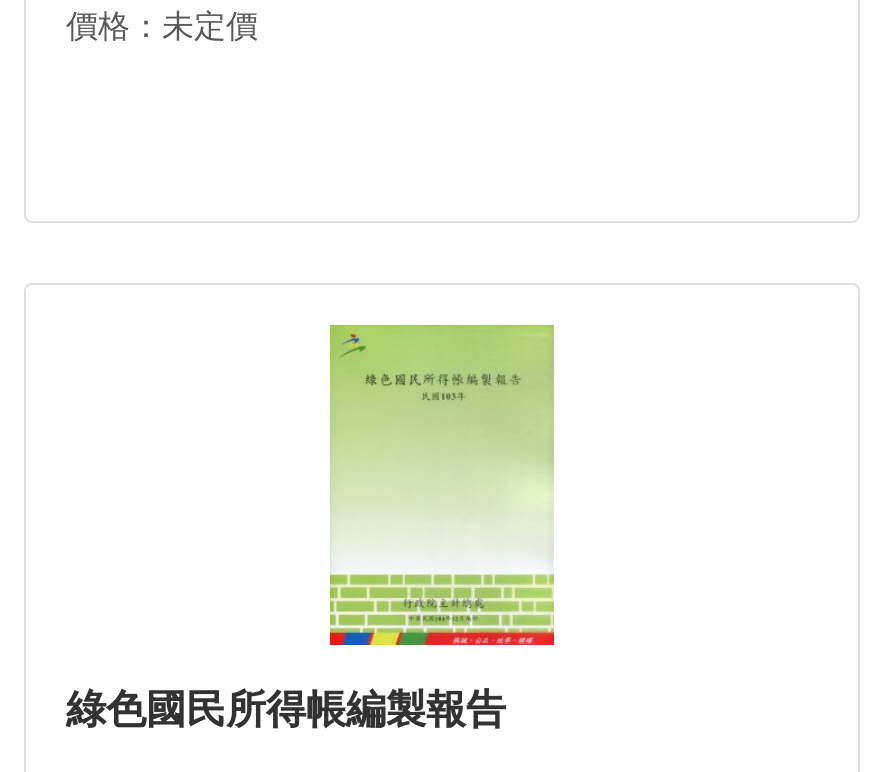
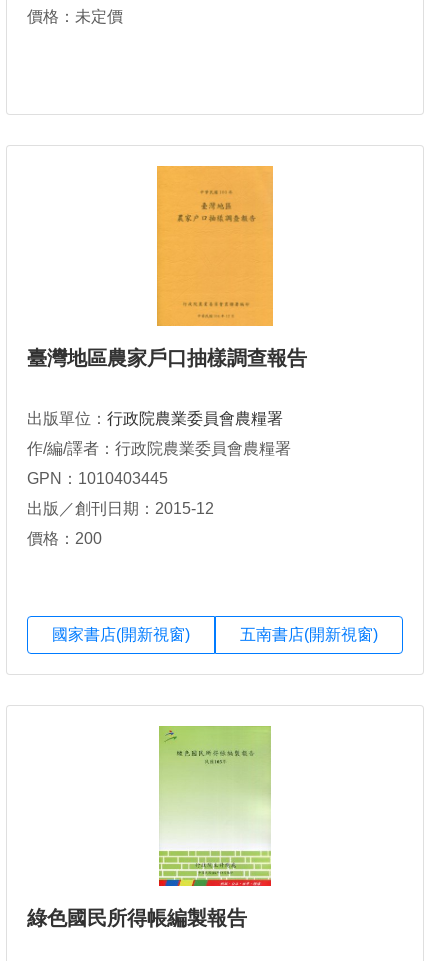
none -> [27,165,307,547] [image] | 臺灣地區農家戶口抽樣調查報告 | 出版單位：行政院農業委員會農糧署 | 作/編/譯者：行政院農業委員會農糧署 | GPN：1010403445 | 出版／創刊日期：2015-12 | 價格：200
none -> [52,626,378,643] 國家書店(開新視窗) | 五南書店(開新視窗)

